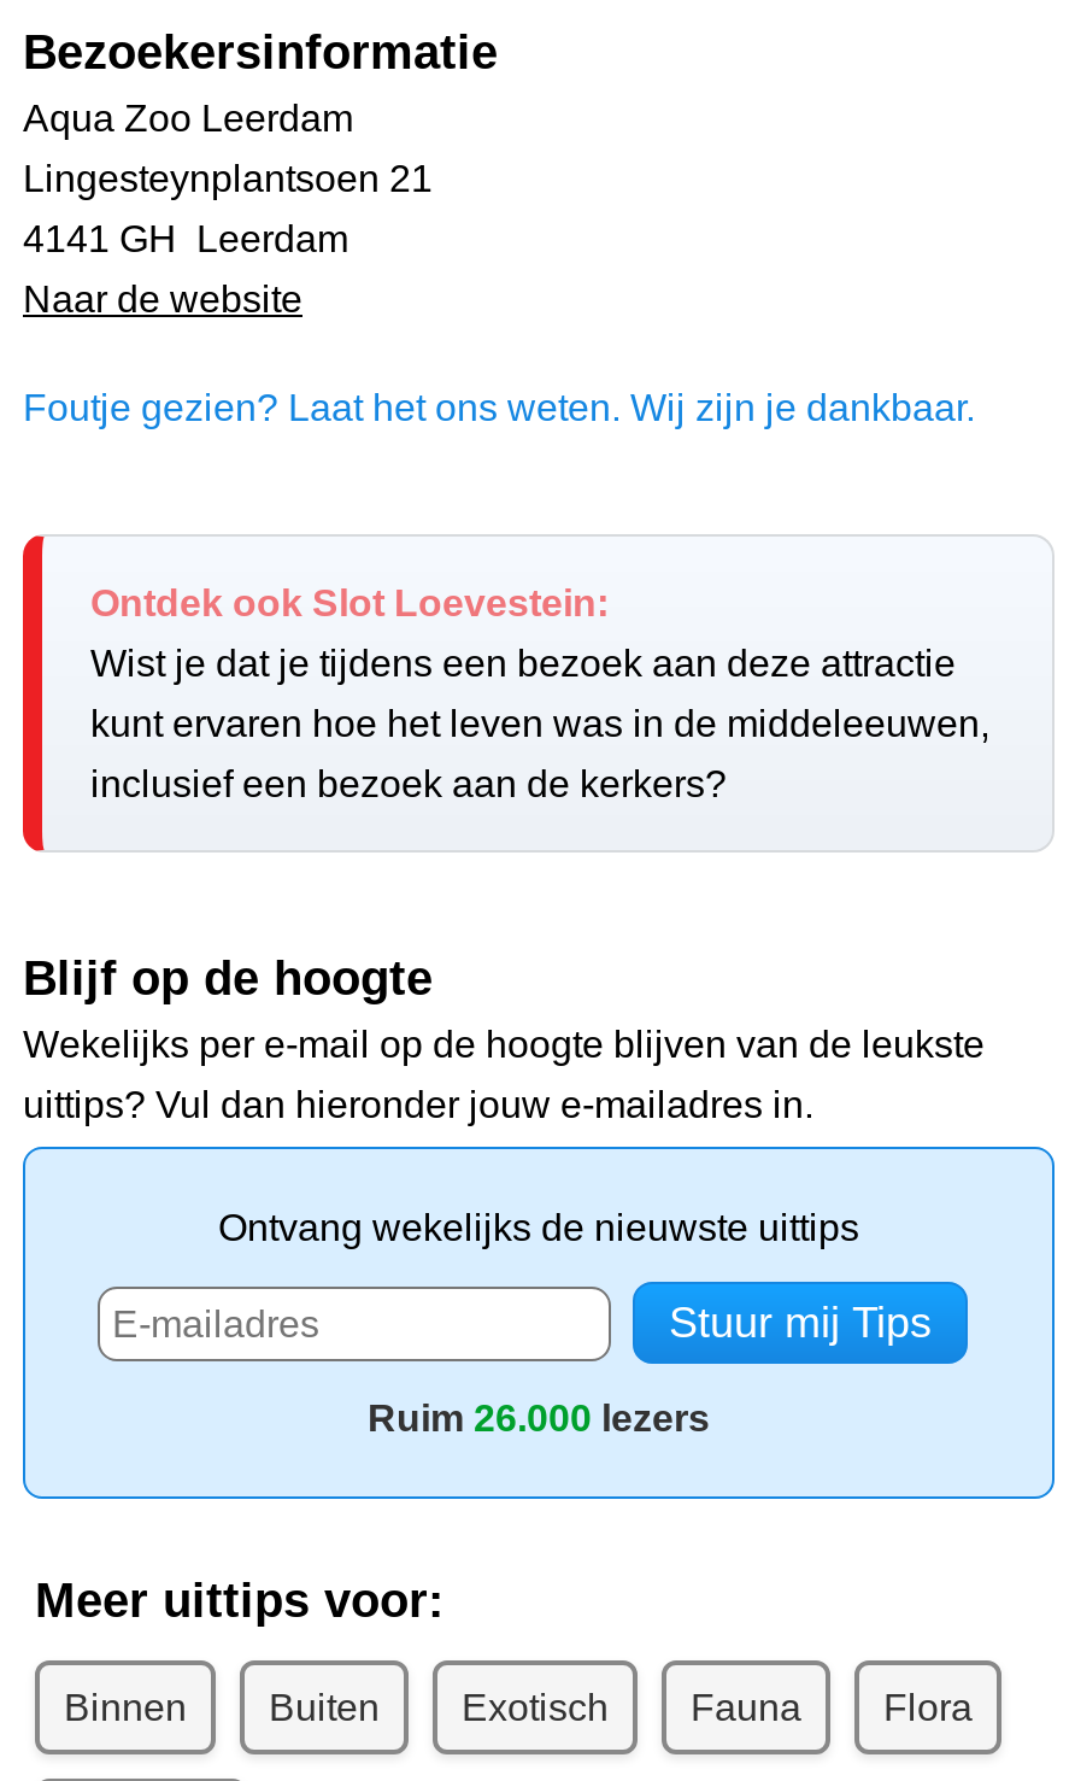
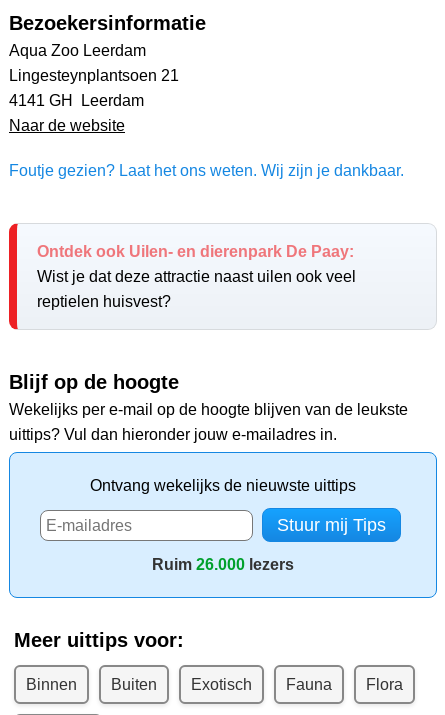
[90,582,989,804] Ontdek ook Slot Loevestein: | Wist je dat je tijdens een bezoek aan deze attractie | kunt ervaren hoe het leven was in de middeleeuwen, | inclusief een bezoek aan de kerkers? -> [37,243,356,310] Ontdek ook Uilen- en dierenpark De Paay: | Wist je dat deze attractie naast uilen ook veel | reptielen huisvest?

